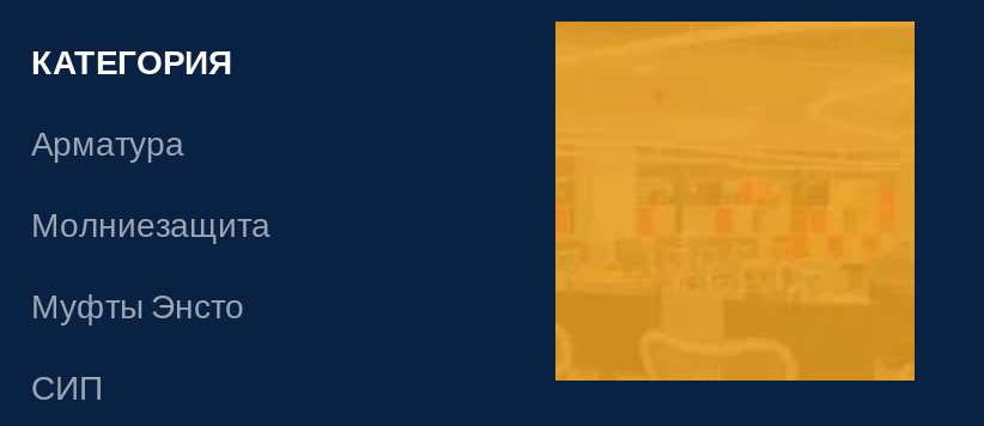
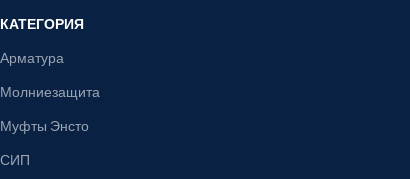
[553,19,917,383] [image] -> none

